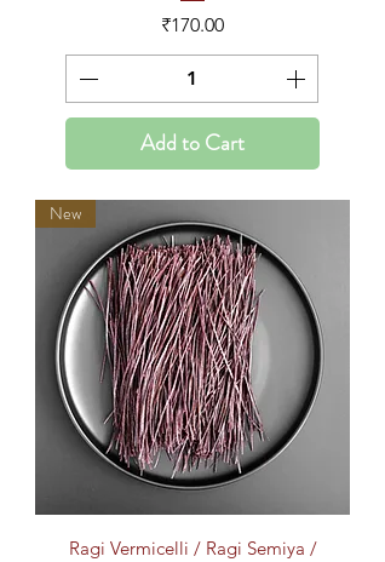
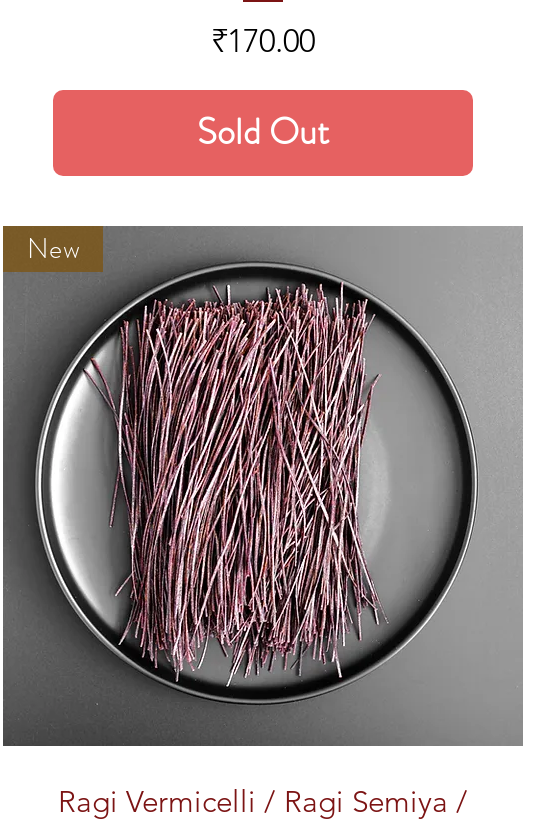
[140,127,245,159] Add to Cart -> [197,106,329,158] Sold Out

